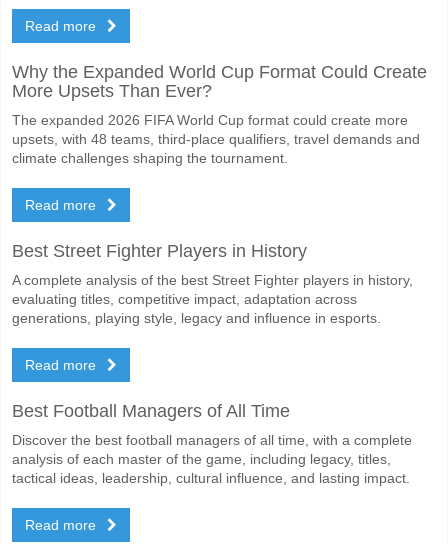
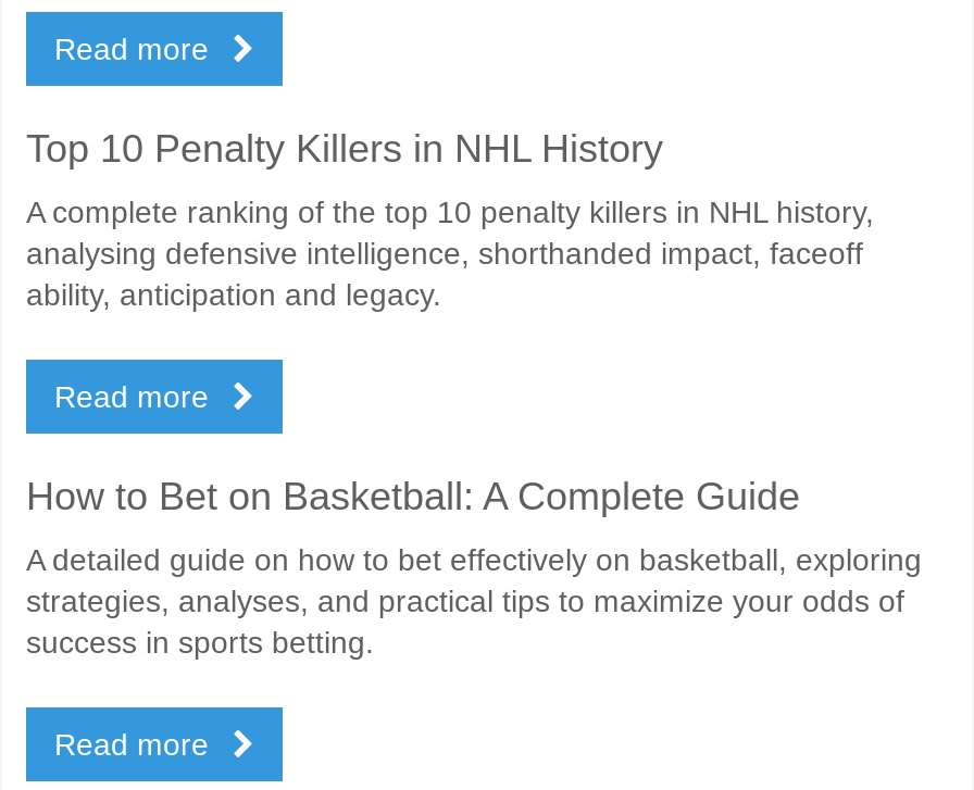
[12,62,427,101] Why the Expanded World Cup Format Could Create | More Upsets Than Ever? -> [26,126,663,170] Top 10 Penalty Killers in NHL History
[12,112,420,166] The expanded 2026 FIFA World Cup format could create more | upsets, with 48 teams, third-place qualifiers, travel demands and | climate challenges shaping the tournament. -> [26,194,874,311] A complete ranking of the top 10 penalty killers in NHL history, | analysing defensive intelligence, shorthanded impact, faceoff | ability, anticipation and legacy.
[12,241,413,486] Best Street Fighter Players in History | A complete analysis of the best Street Fighter players in history, | evaluating titles, competitive impact, adaptation across | generations, playing style, legacy and influence in esports. | Read more | Best Football Managers of All Time | Discover the best football managers of all time, with a complete | analysis of each master of the game, including legacy, titles, | tactical ideas, leadership, cultural influence, and lasting impact. -> [26,474,922,659] How to Bet on Basketball: A Complete Guide | A detailed guide on how to bet effectively on basketball, exploring | strategies, analyses, and practical tips to maximize your odds of | success in sports betting.

